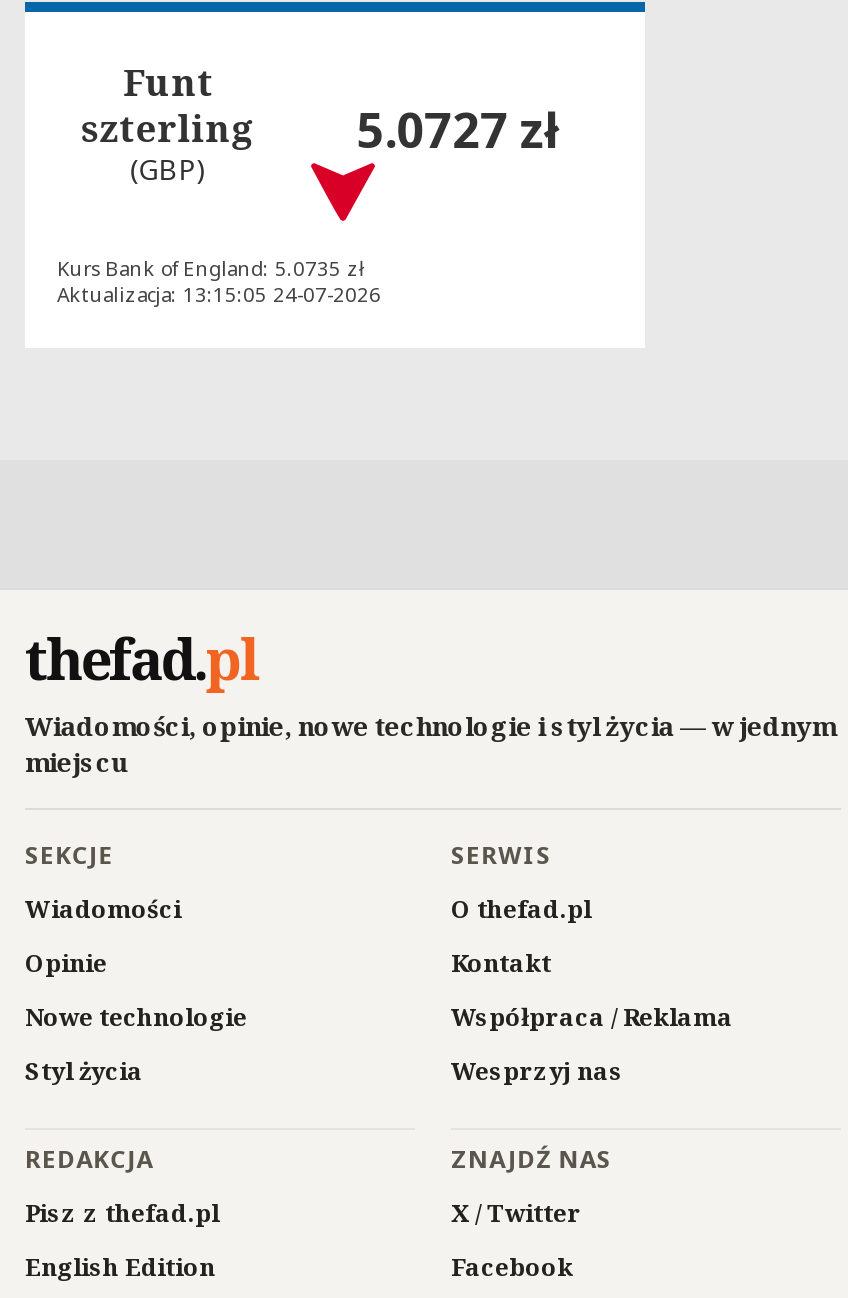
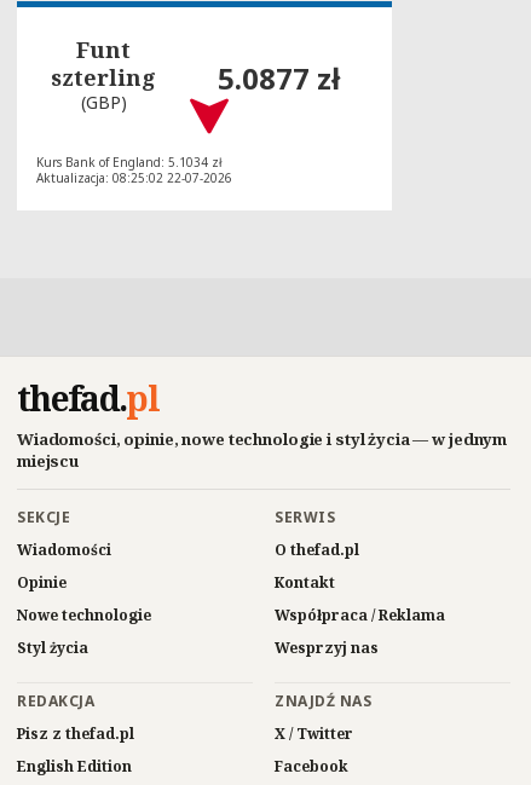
[356,96,558,162] 5.0727 zł -> [217,58,339,98] 5.0877 zł
[57,254,365,282] Kurs Bank of England: 5.0735 zł -> [36,154,223,171] Kurs Bank of England: 5.1034 zł
[57,280,381,308] Aktualizacja: 13:15:05 24-07-2026 -> [36,169,232,186] Aktualizacja: 08:25:02 22-07-2026

